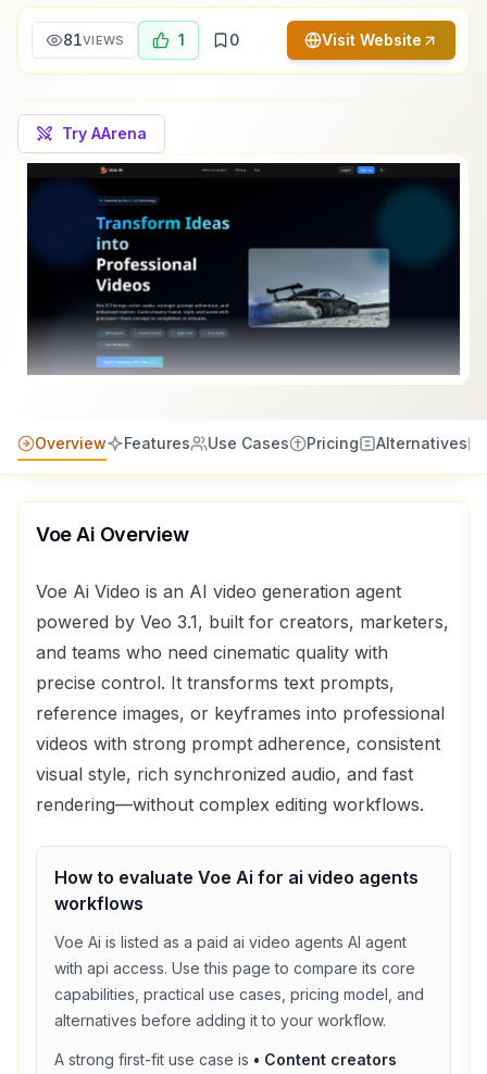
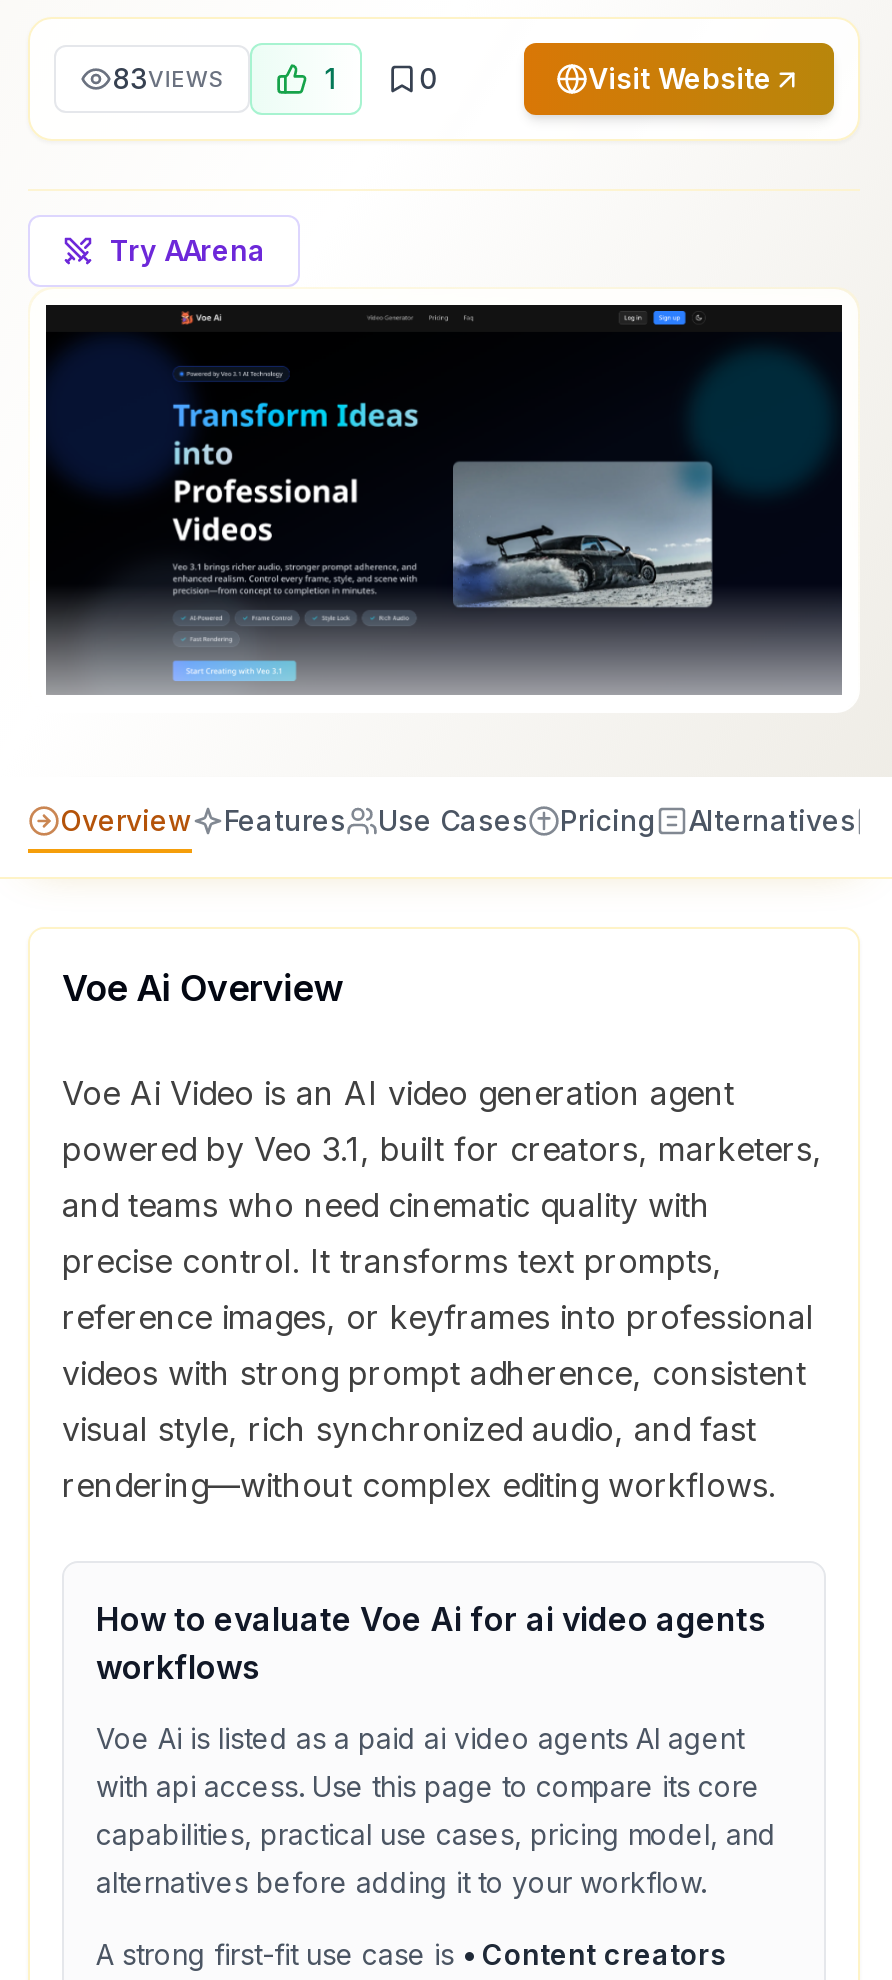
[63,30,124,49] 81VIEWS -> [112,61,225,95] 83VIEWS

